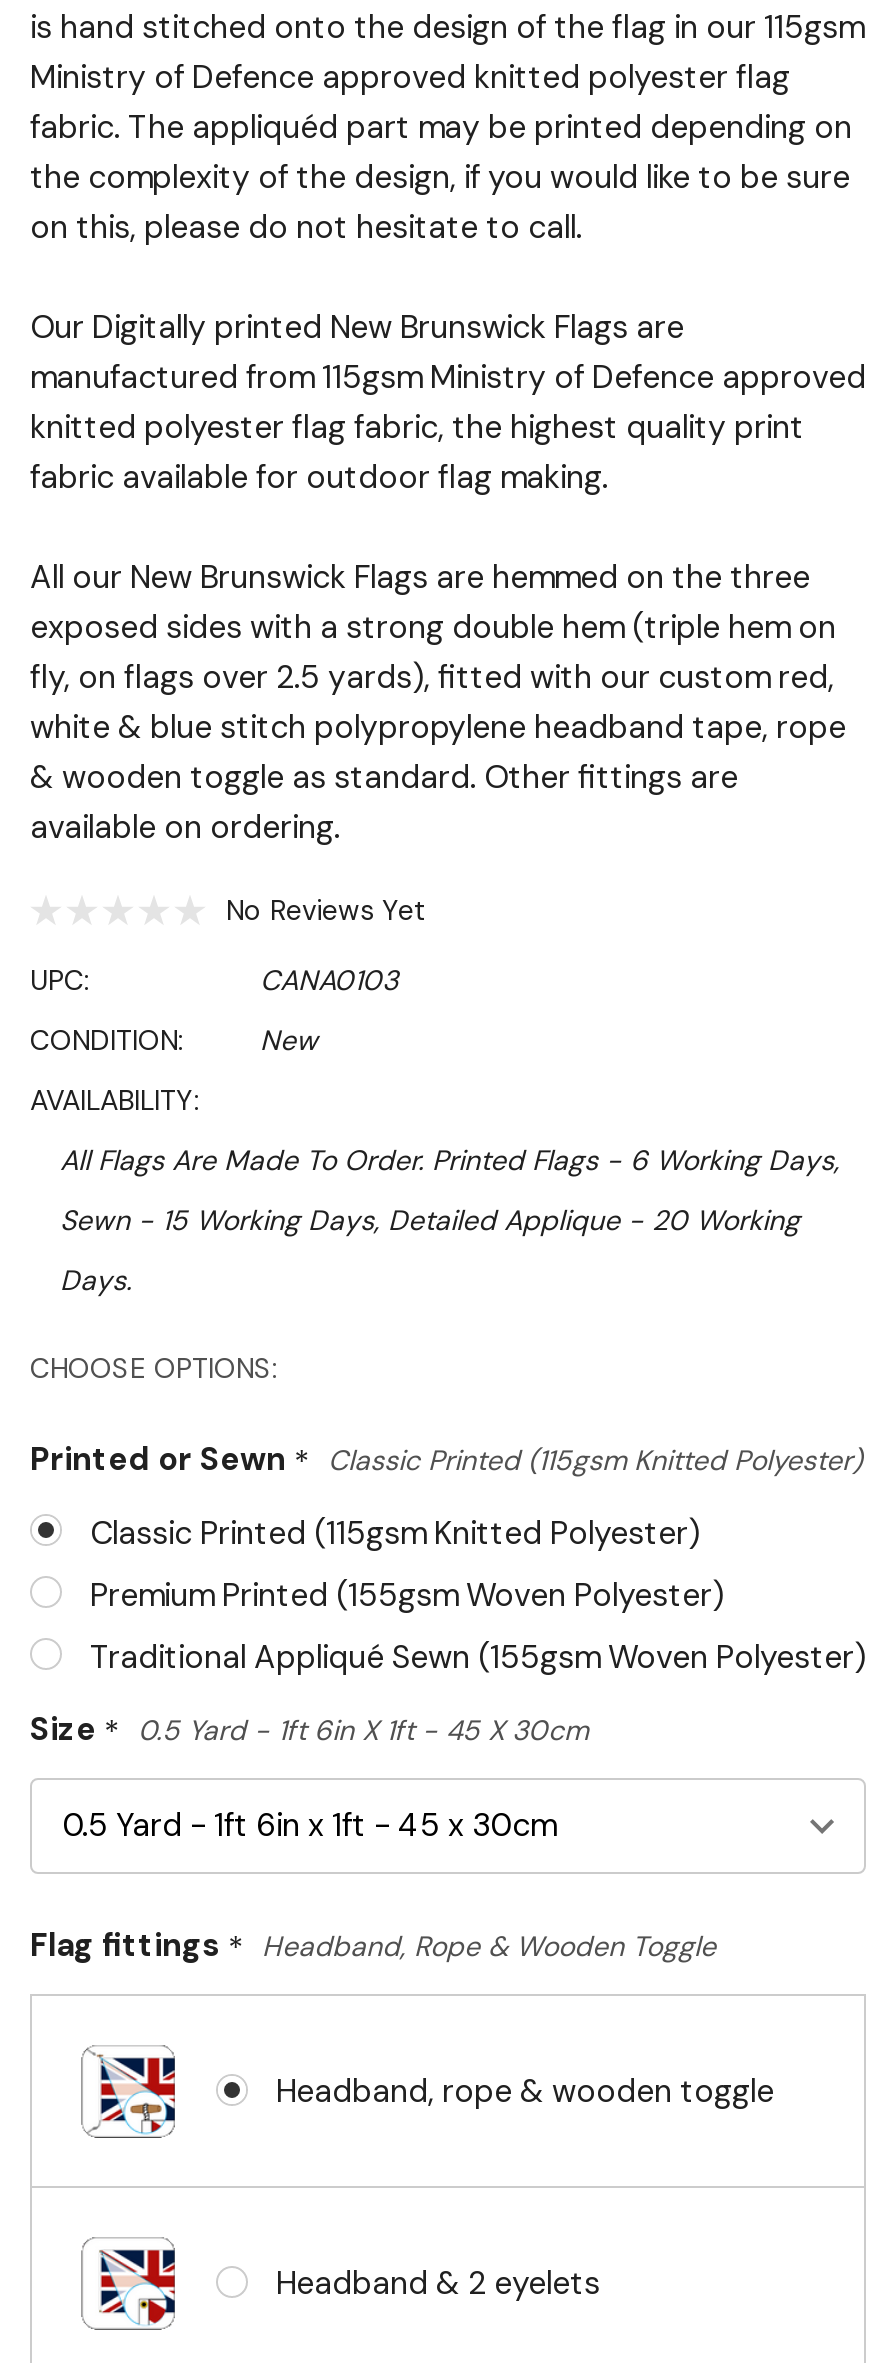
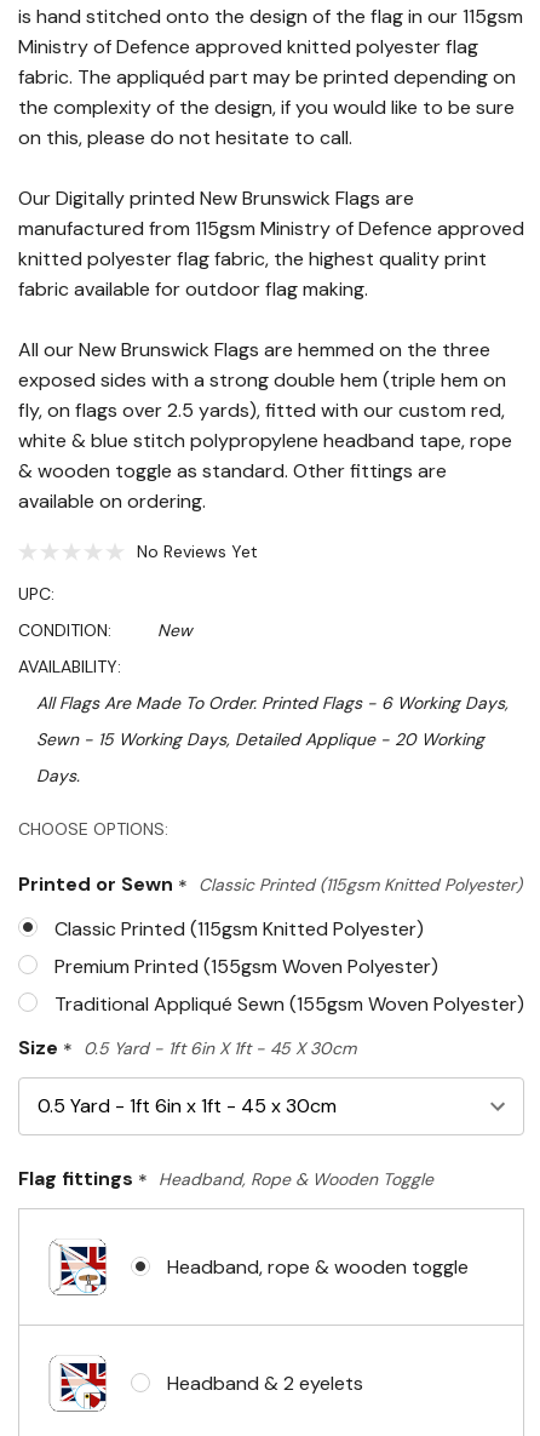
[260,962,398,998] CANA0103 -> none

